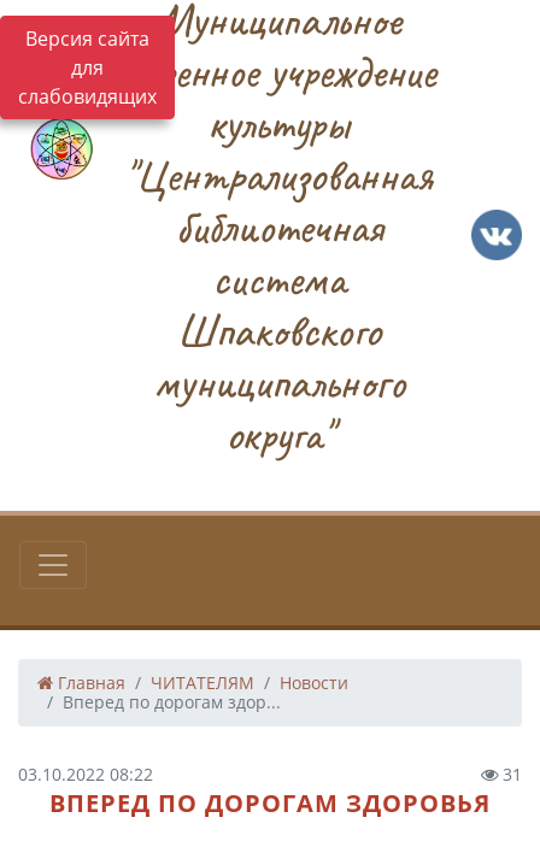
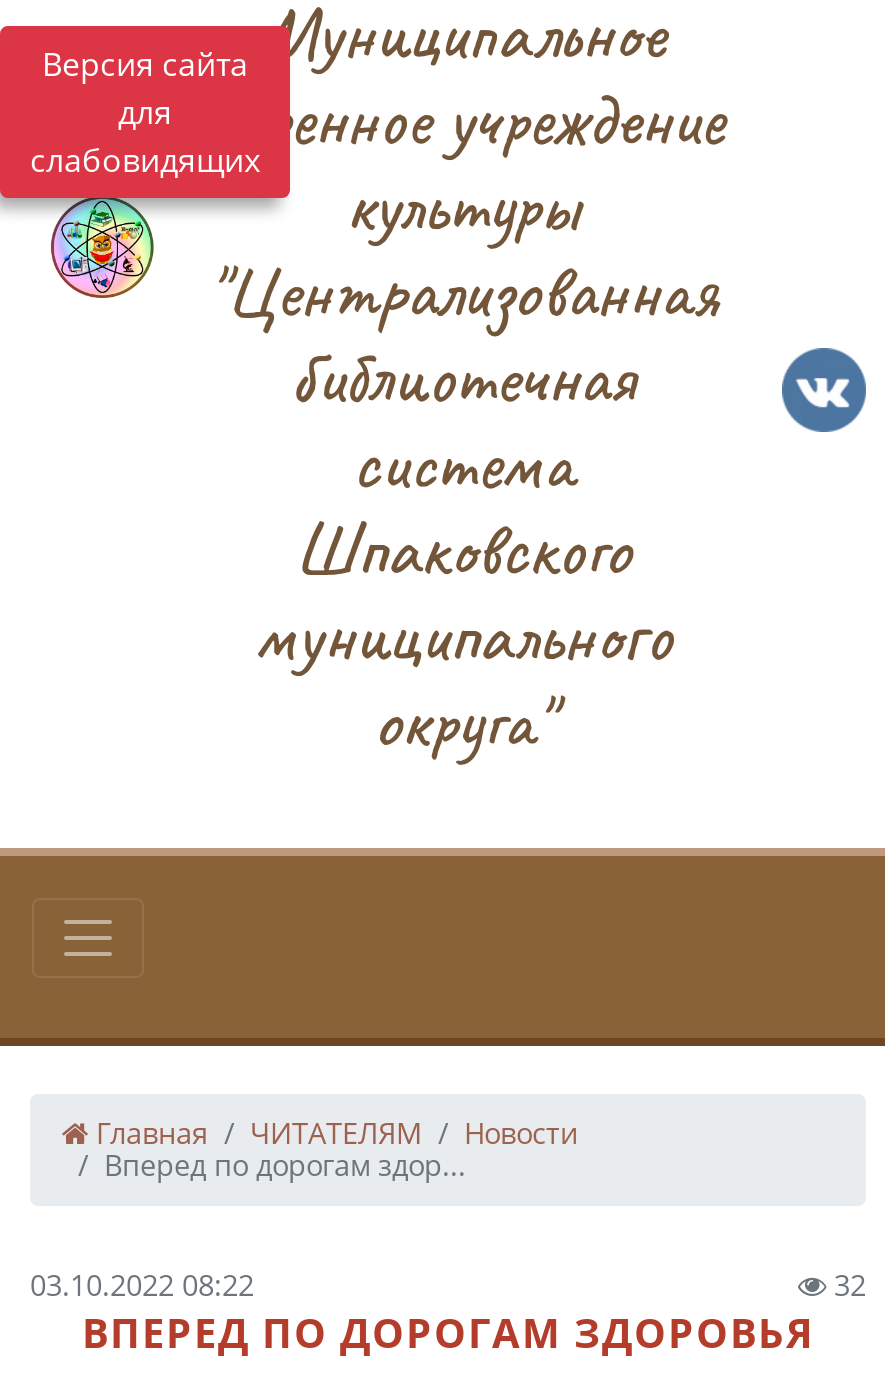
[498,763,522,786] 31 -> [826,1266,866,1304] 32

